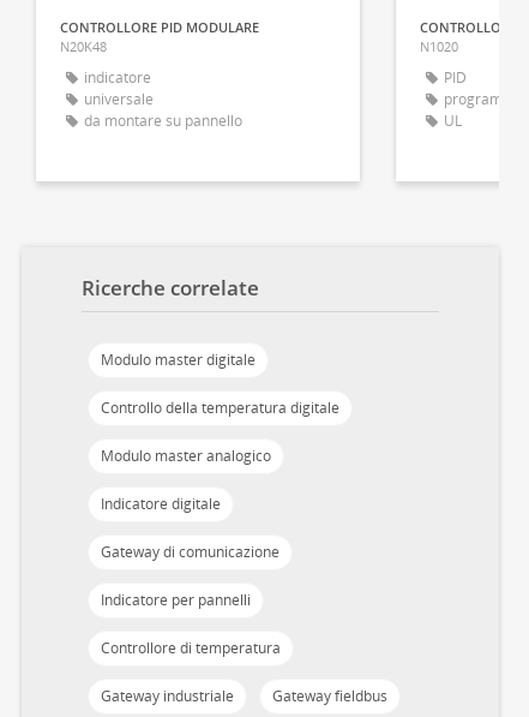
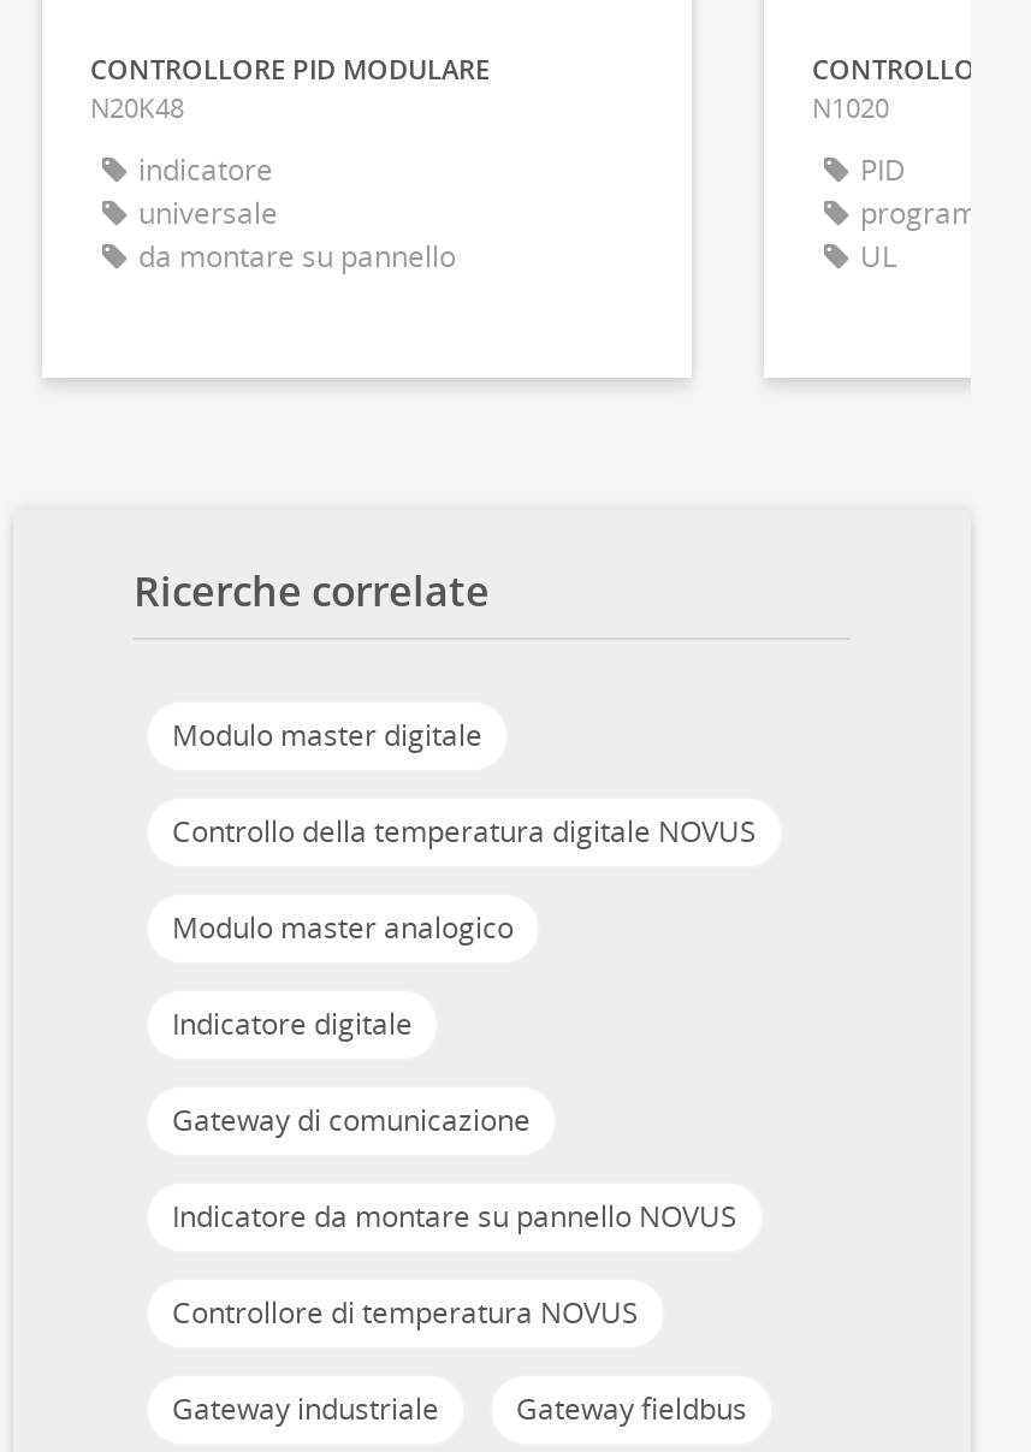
[101,398,339,418] Controllo della temperatura digitale -> [172,812,757,852] Controllo della temperatura digitale NOVUS
[101,590,251,610] Indicatore per pannelli -> [172,1196,737,1237] Indicatore da montare su pannello NOVUS
[101,638,281,659] Controllore di temperatura -> [172,1293,639,1334] Controllore di temperatura NOVUS

